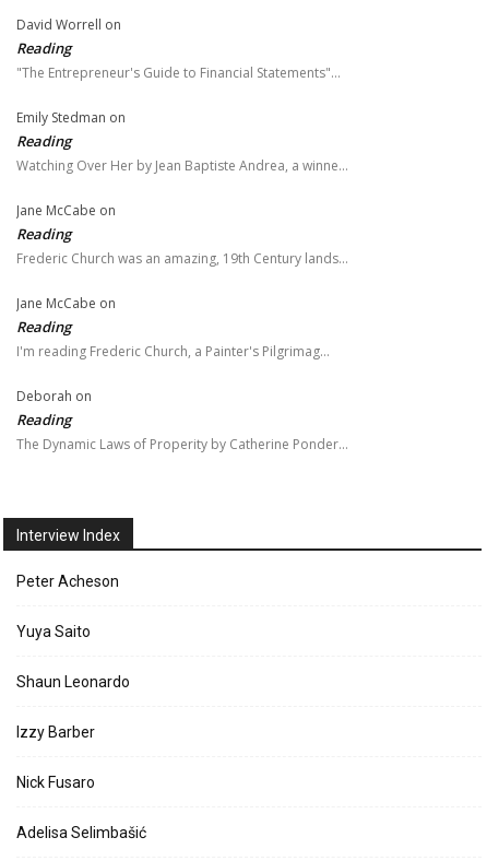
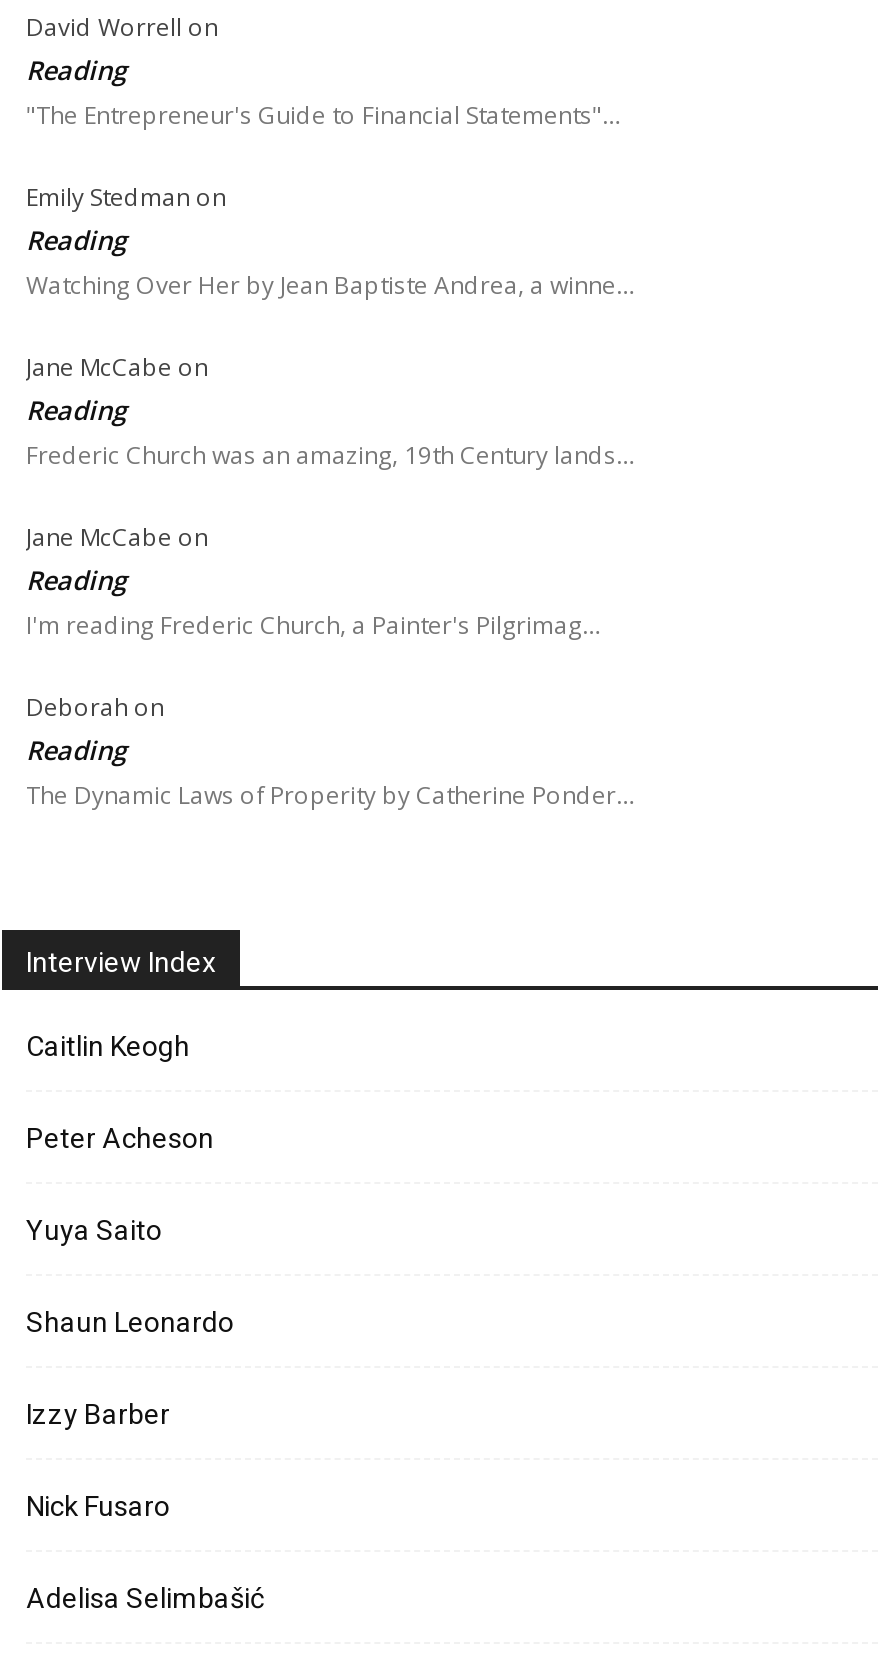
none -> [26,1031,190,1063] Caitlin Keogh

